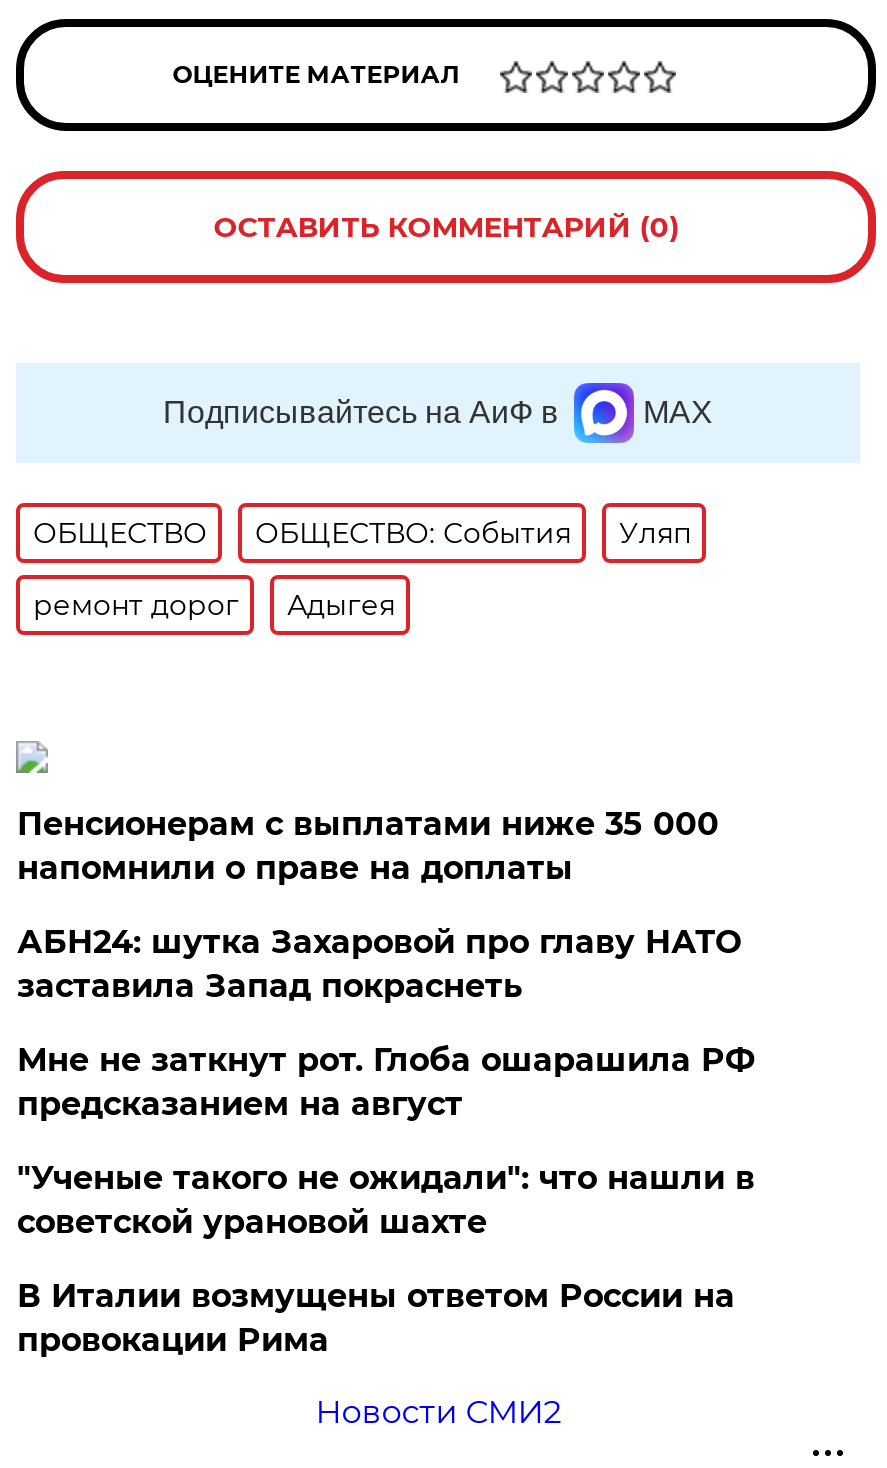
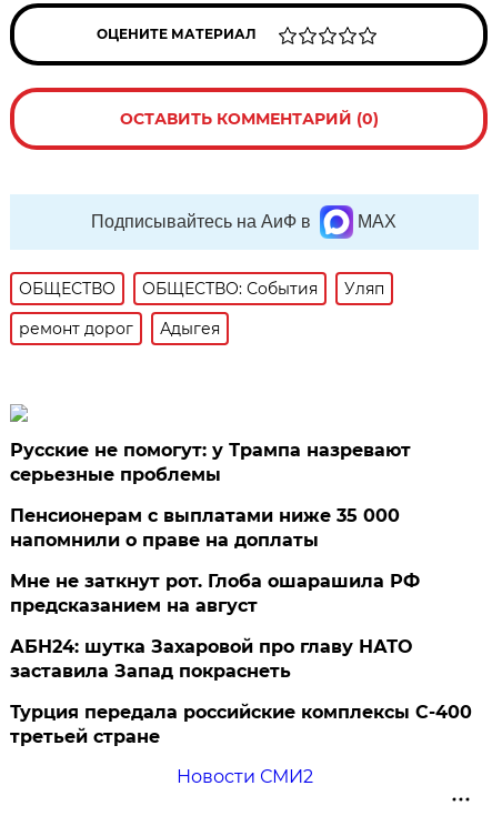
none -> [10,440,411,485] Русские не помогут: у Трампа назревают | серьезные проблемы
moved [17,805,719,887] -> [10,505,400,551]: Пенсионерам с выплатами ниже 35 000 | напомнили о праве на доплаты
moved [17,923,741,1005] -> [10,636,412,682]: АБН24: шутка Захаровой про главу НАТО | заставила Запад покраснеть
[17,1159,755,1241] "Ученые такого не ожидали": что нашли в | советской урановой шахте -> none
[17,1277,735,1359] В Италии возмущены ответом России на | провокации Рима -> [10,702,472,747] Турция передала российские комплексы С-400 | третьей стране

